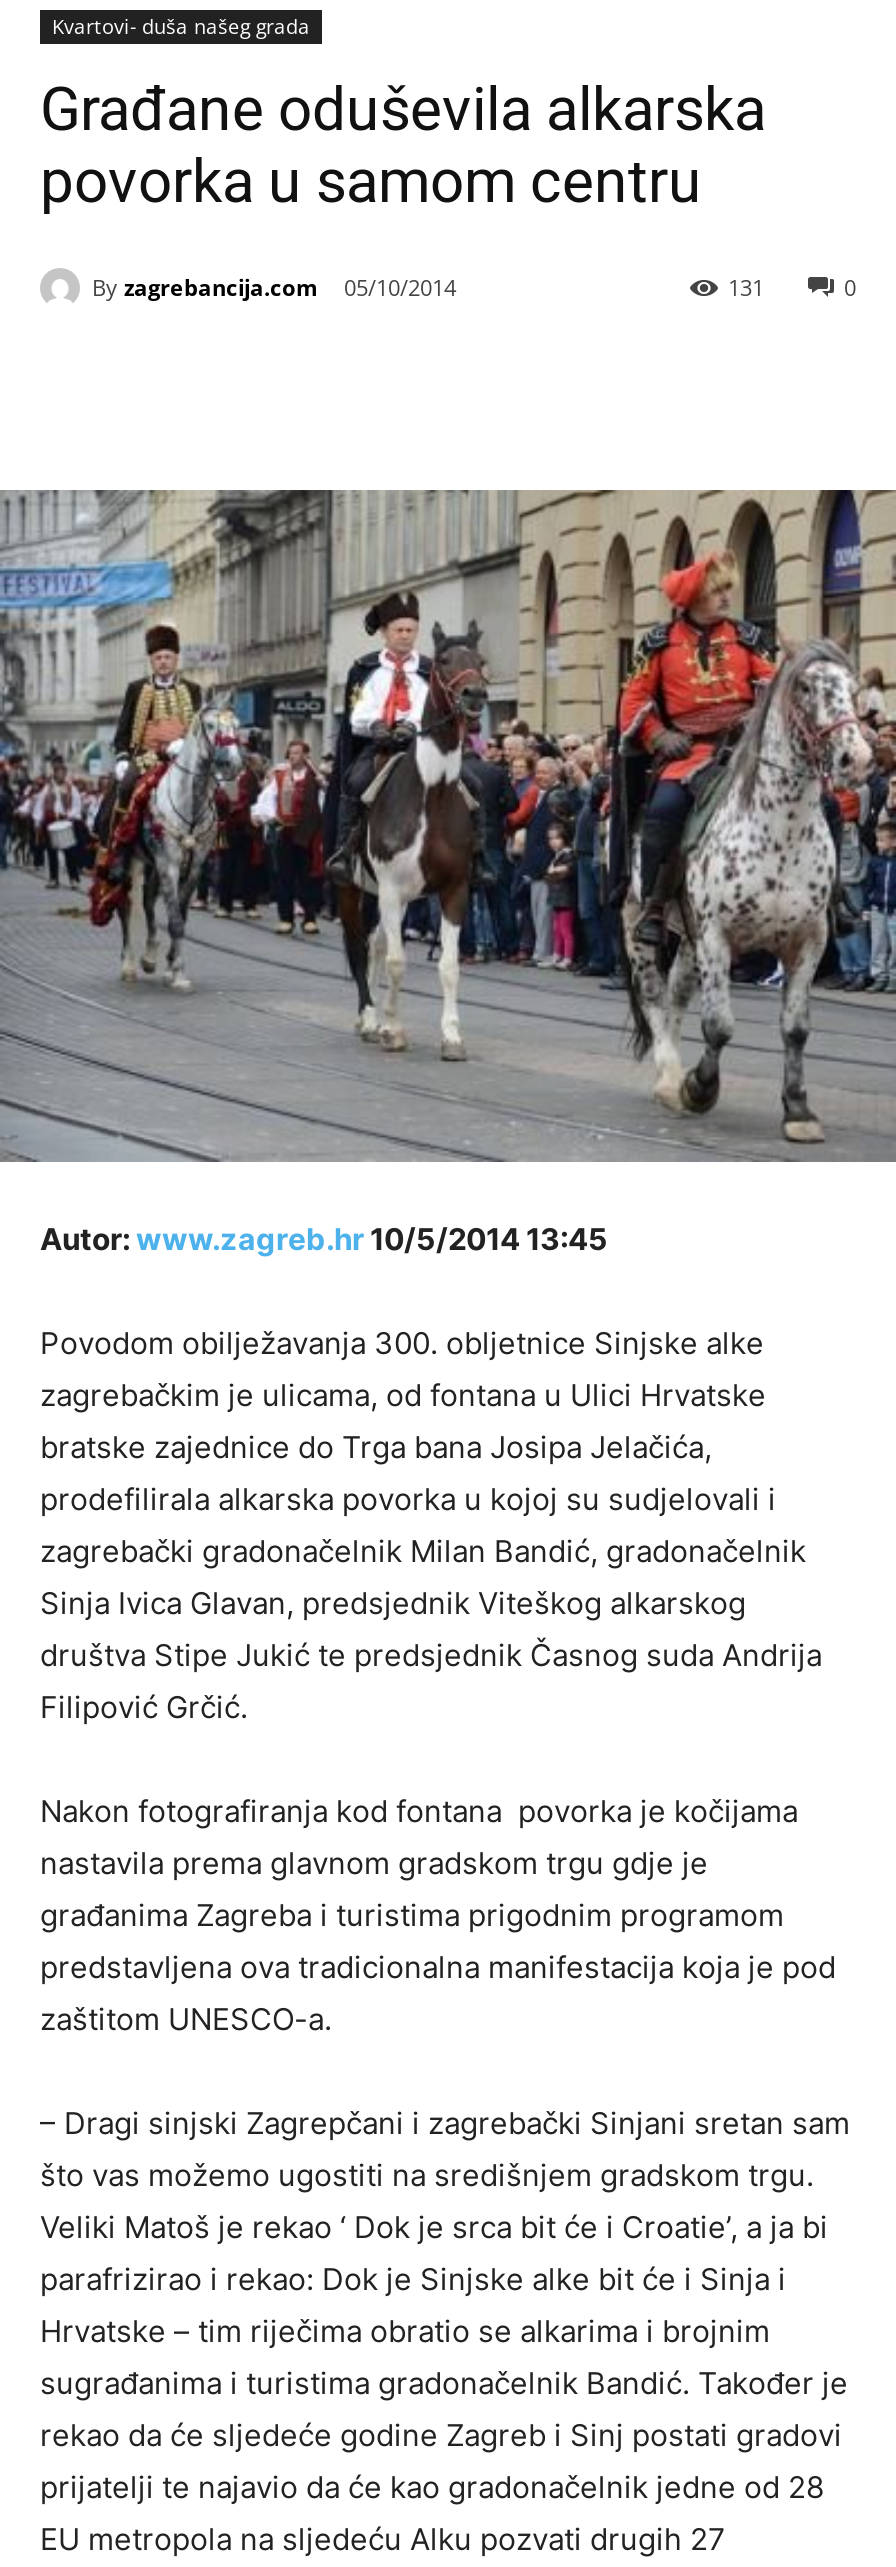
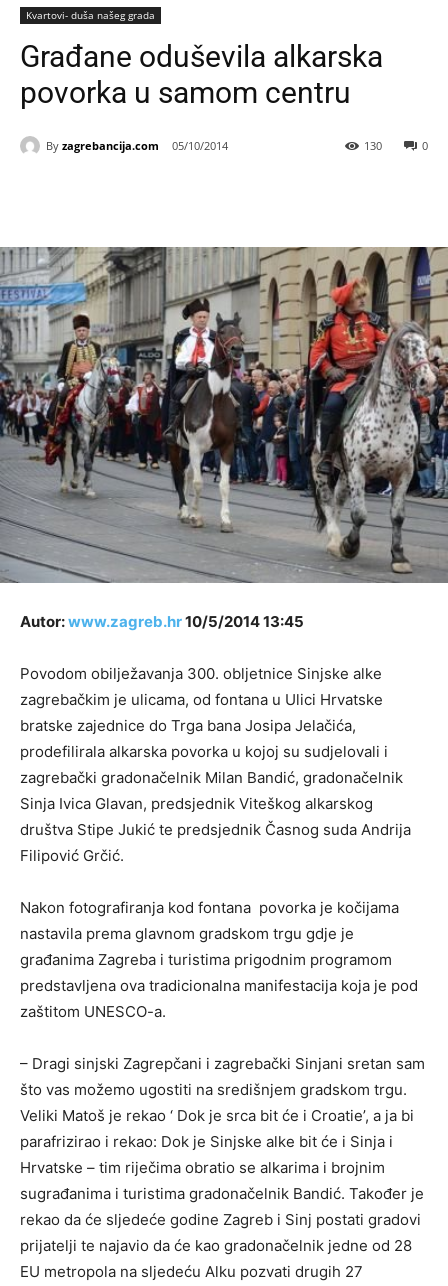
[728,272,764,302] 131 -> [364,138,382,153] 130

